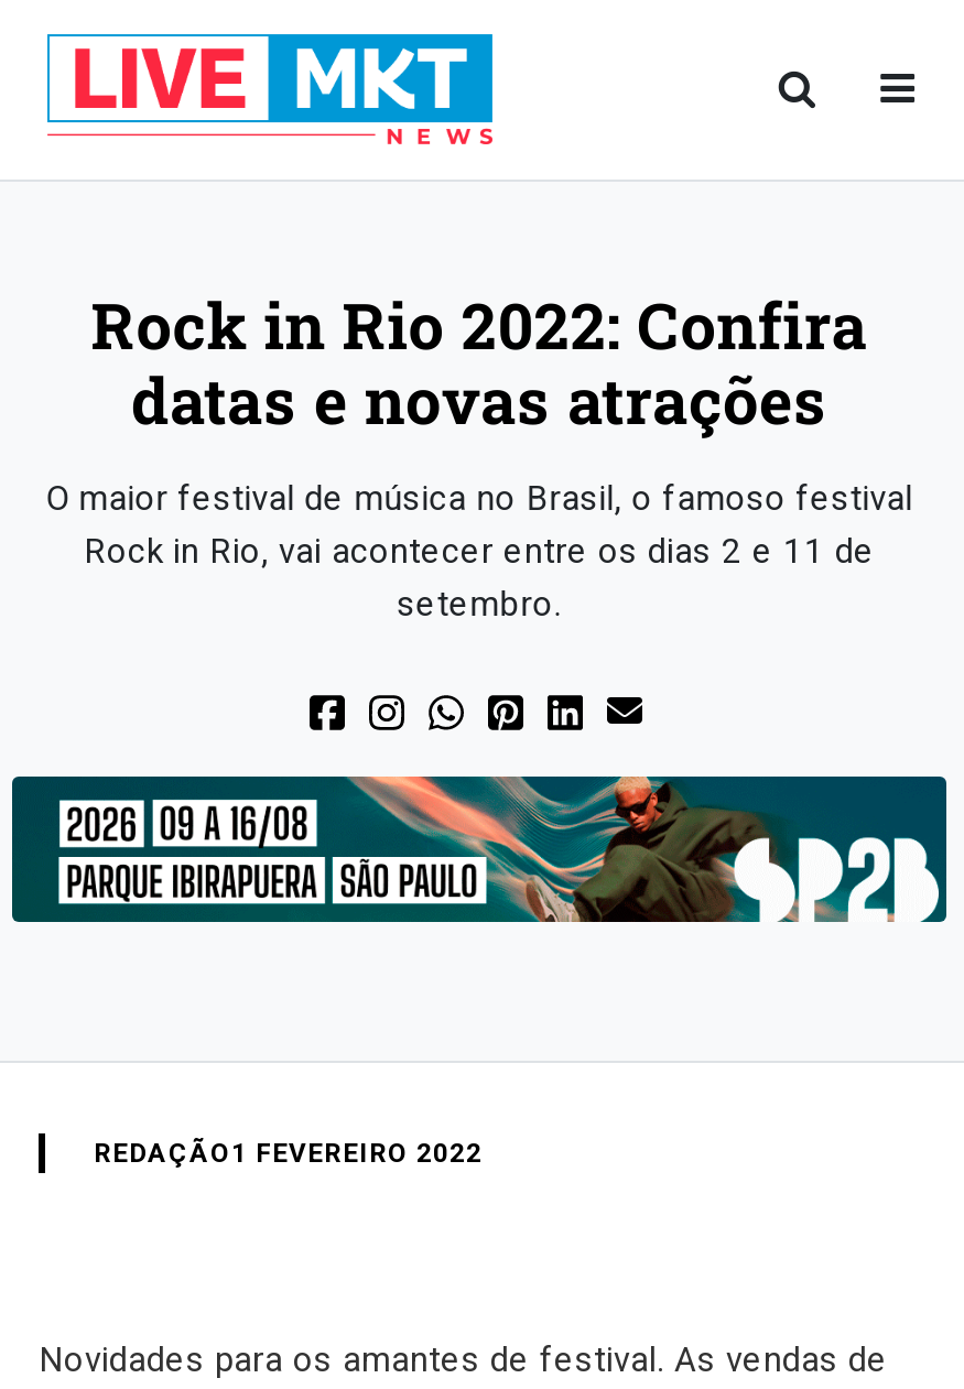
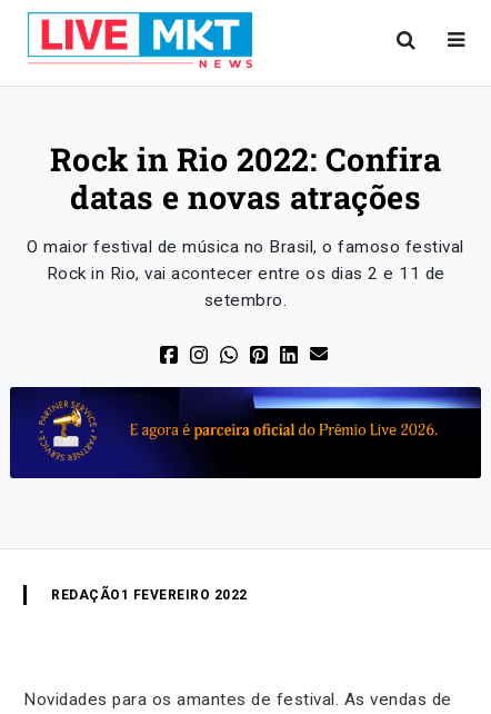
[12,774,946,924] [image] -> [10,386,481,479] [image]

